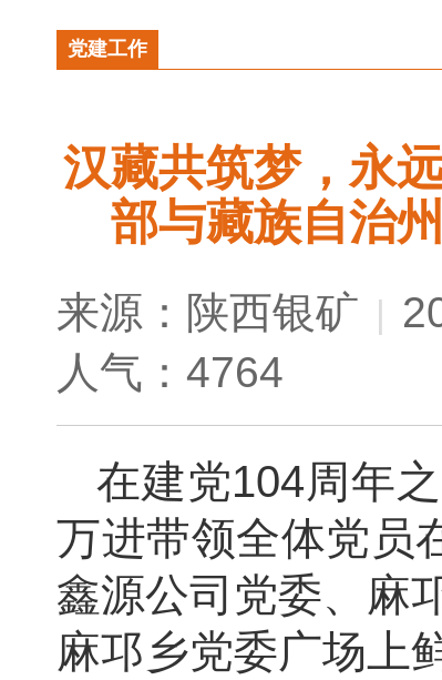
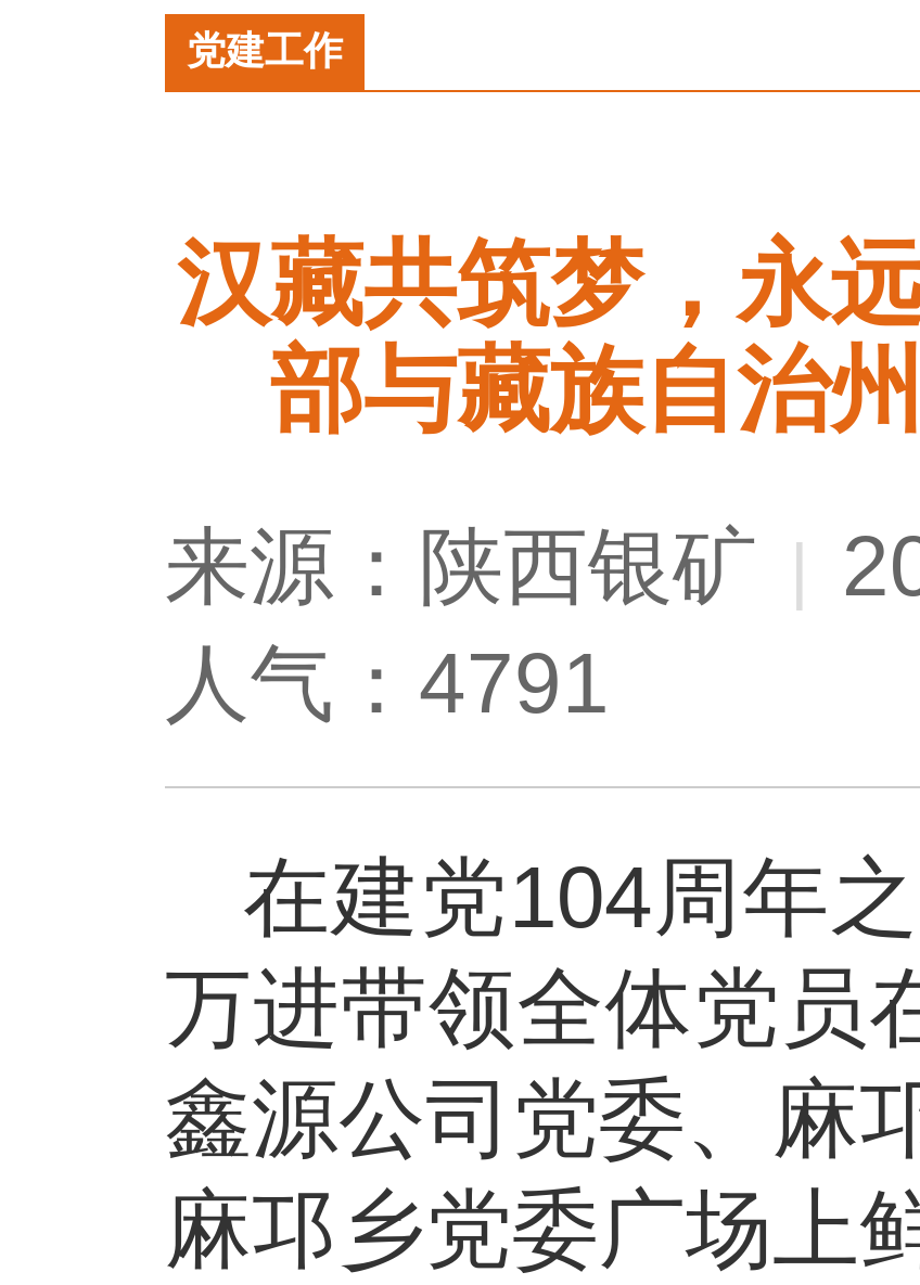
[56,348,284,396] 人气：4764 -> [165,637,610,730] 人气：4791

